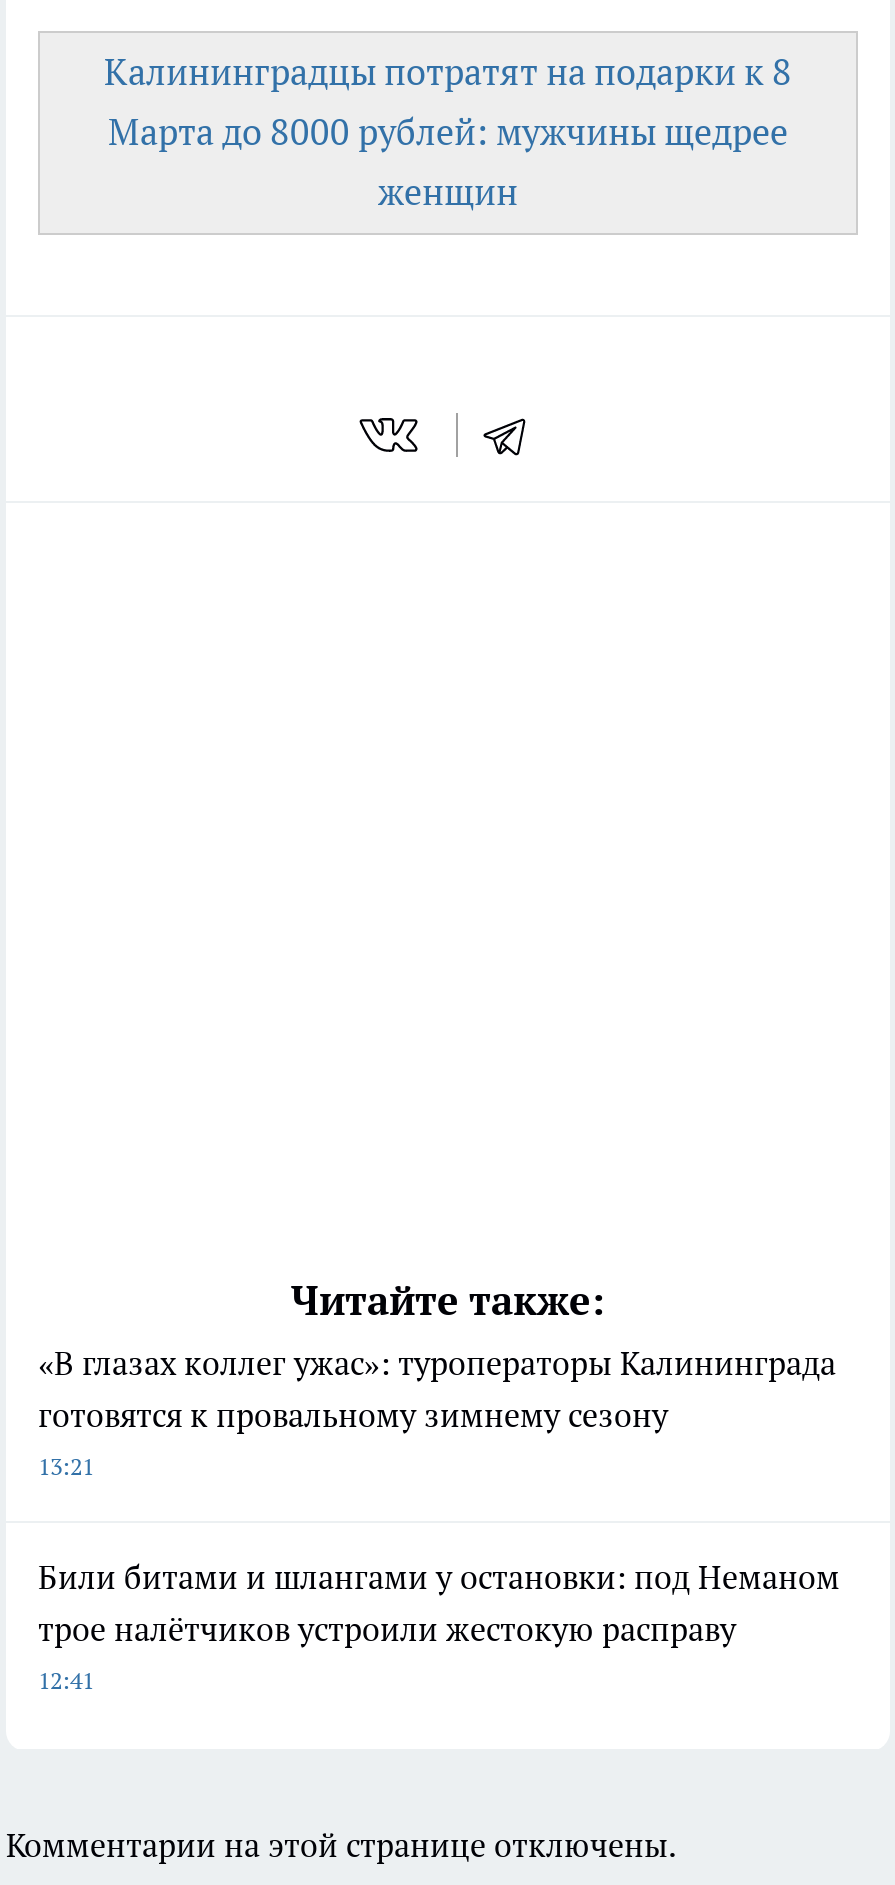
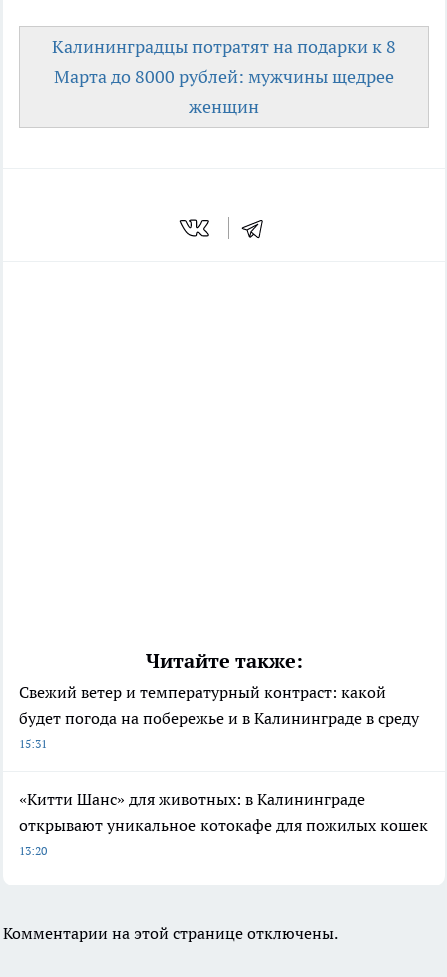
[38,1344,836,1482] «В глазах коллег ужас»: туроператоры Калининграда | готовятся к провальному зимнему сезону | 13:21 -> [19,682,419,751] Свежий ветер и температурный контраст: какой | будет погода на побережье и в Калининграде в среду | 15:31
[38,1558,840,1696] Били битами и шлангами у остановки: под Неманом | трое налётчиков устроили жестокую расправу | 12:41 -> [19,789,428,858] «Китти Шанс» для животных: в Калининграде | открывают уникальное котокафе для пожилых кошек | 13:20

